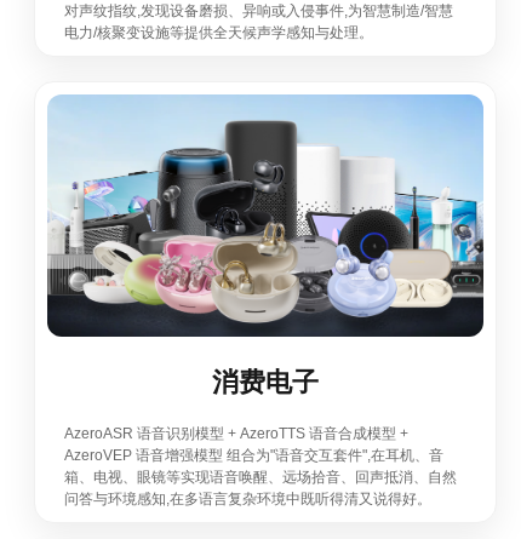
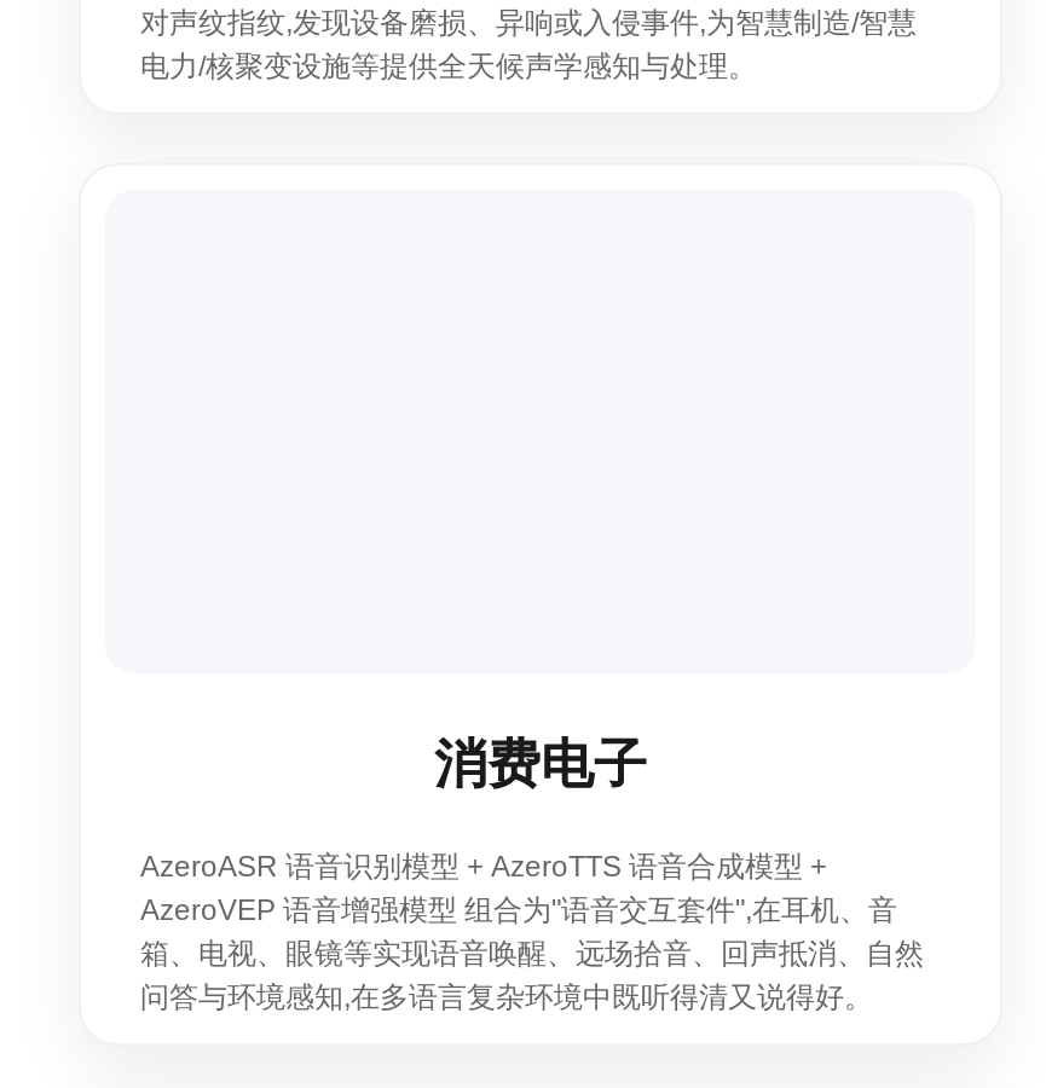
[46,93,485,338] [image] -> none

